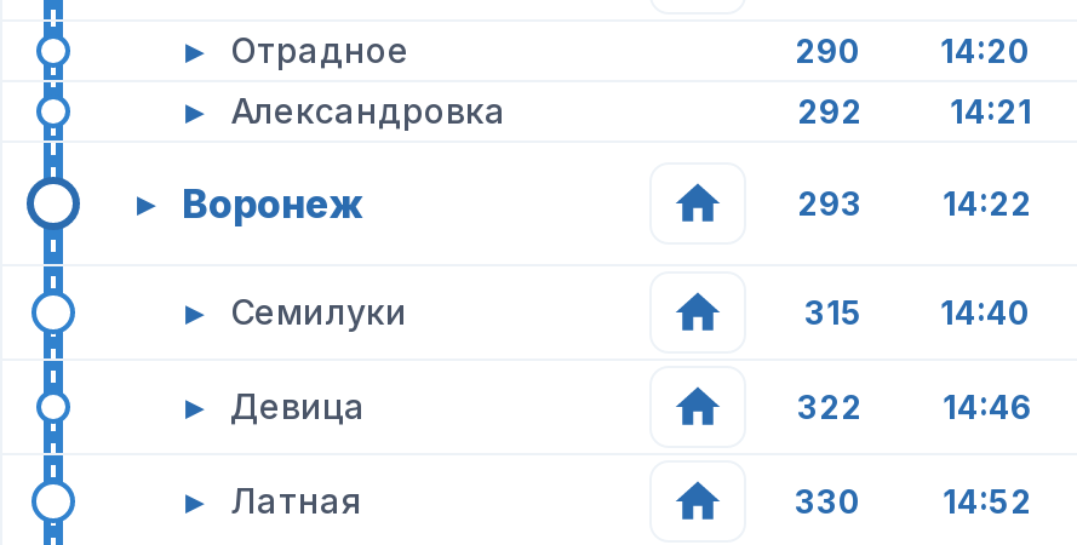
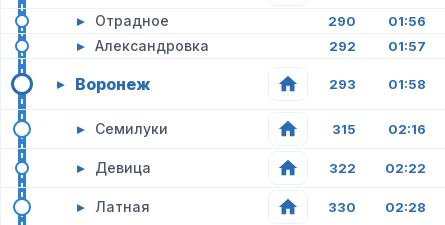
[795,31,1032,70] 290 14:20 -> [328,13,426,29] 290 01:56
[950,92,1032,131] 14:21 -> [388,38,426,54] 01:57
[943,184,1032,223] 14:22 -> [388,76,426,92] 01:58
[804,293,1032,332] 315 14:40 -> [332,121,426,137] 315 02:16
[943,388,1032,426] 14:46 -> [385,160,426,176] 02:22
[943,482,1032,521] 14:52 -> [385,199,426,215] 02:28

